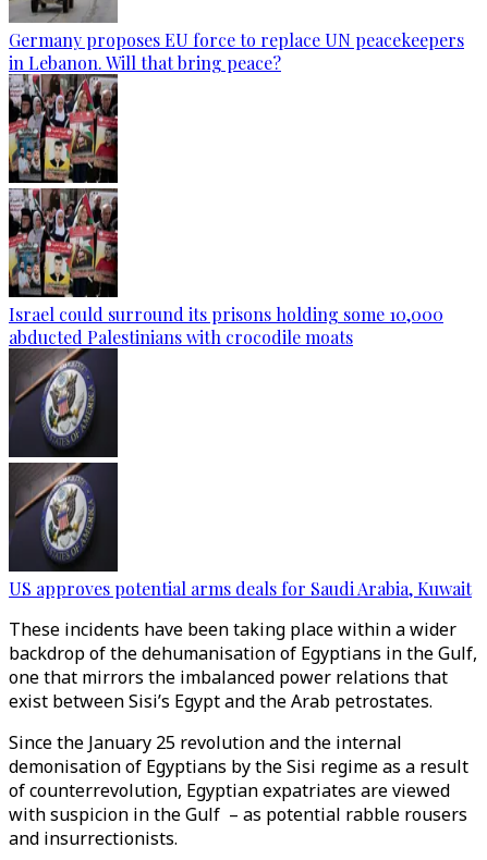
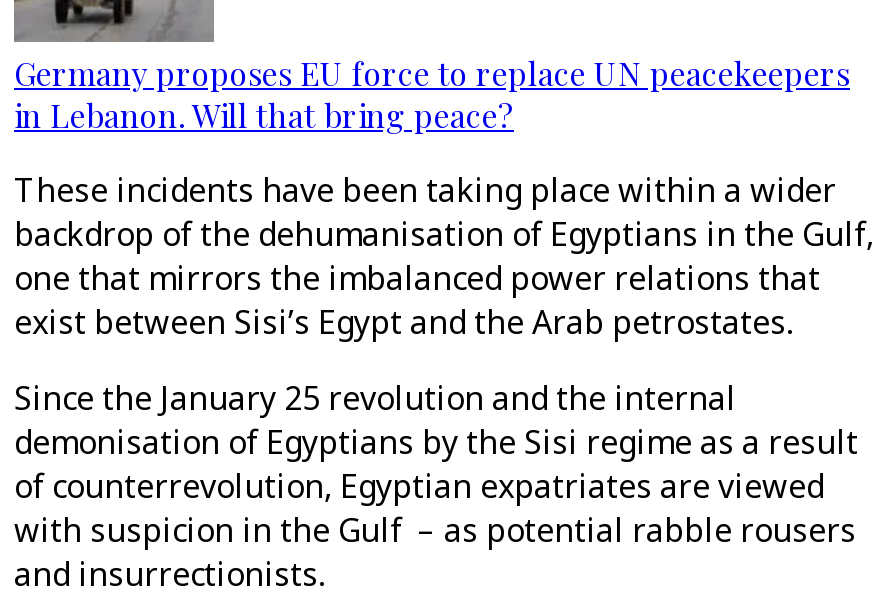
[8,77,443,348] [image] | Israel could surround its prisons holding some 10,000 | abducted Palestinians with crocodile moats -> none
[8,357,472,600] [image] | US approves potential arms deals for Saudi Arabia, Kuwait -> none

